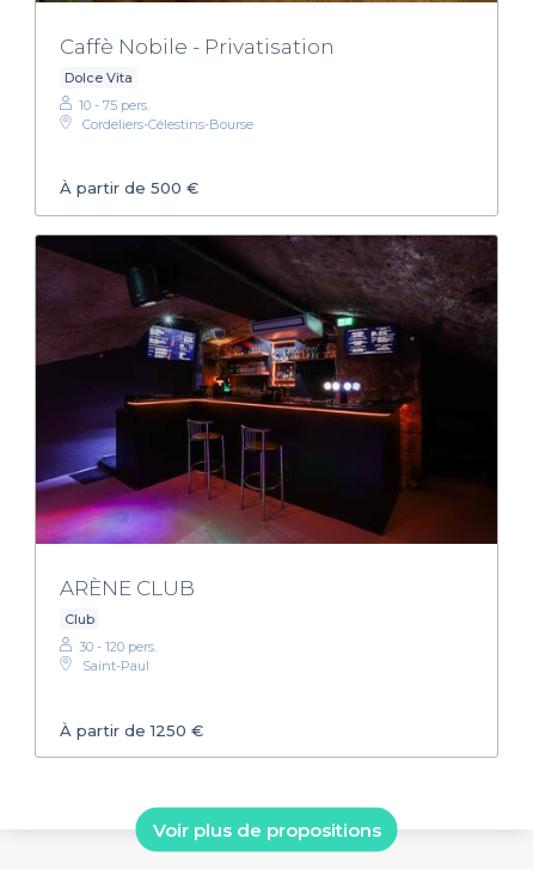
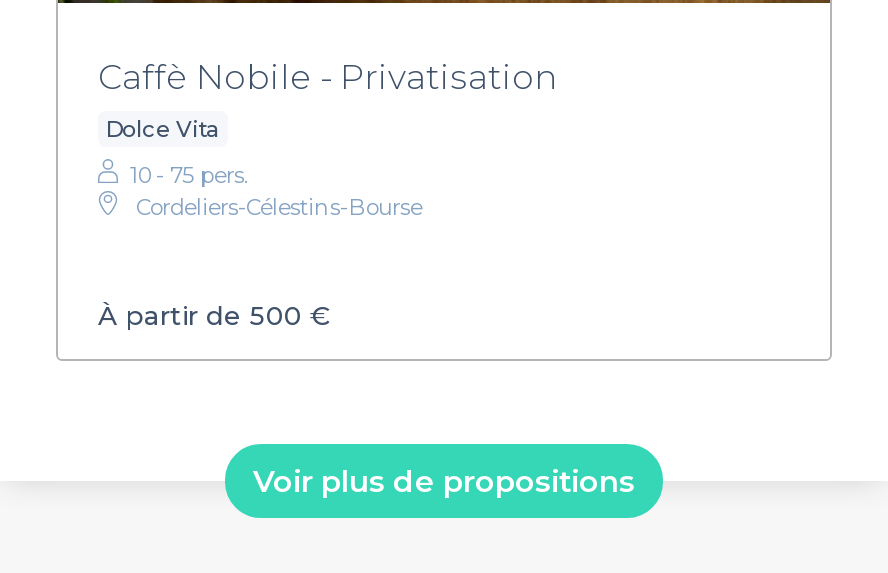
[35,233,497,740] [image] | ARÈNE CLUB | Club | 30 - 120 pers. | Saint-Paul | À partir de 1250 € -> none

